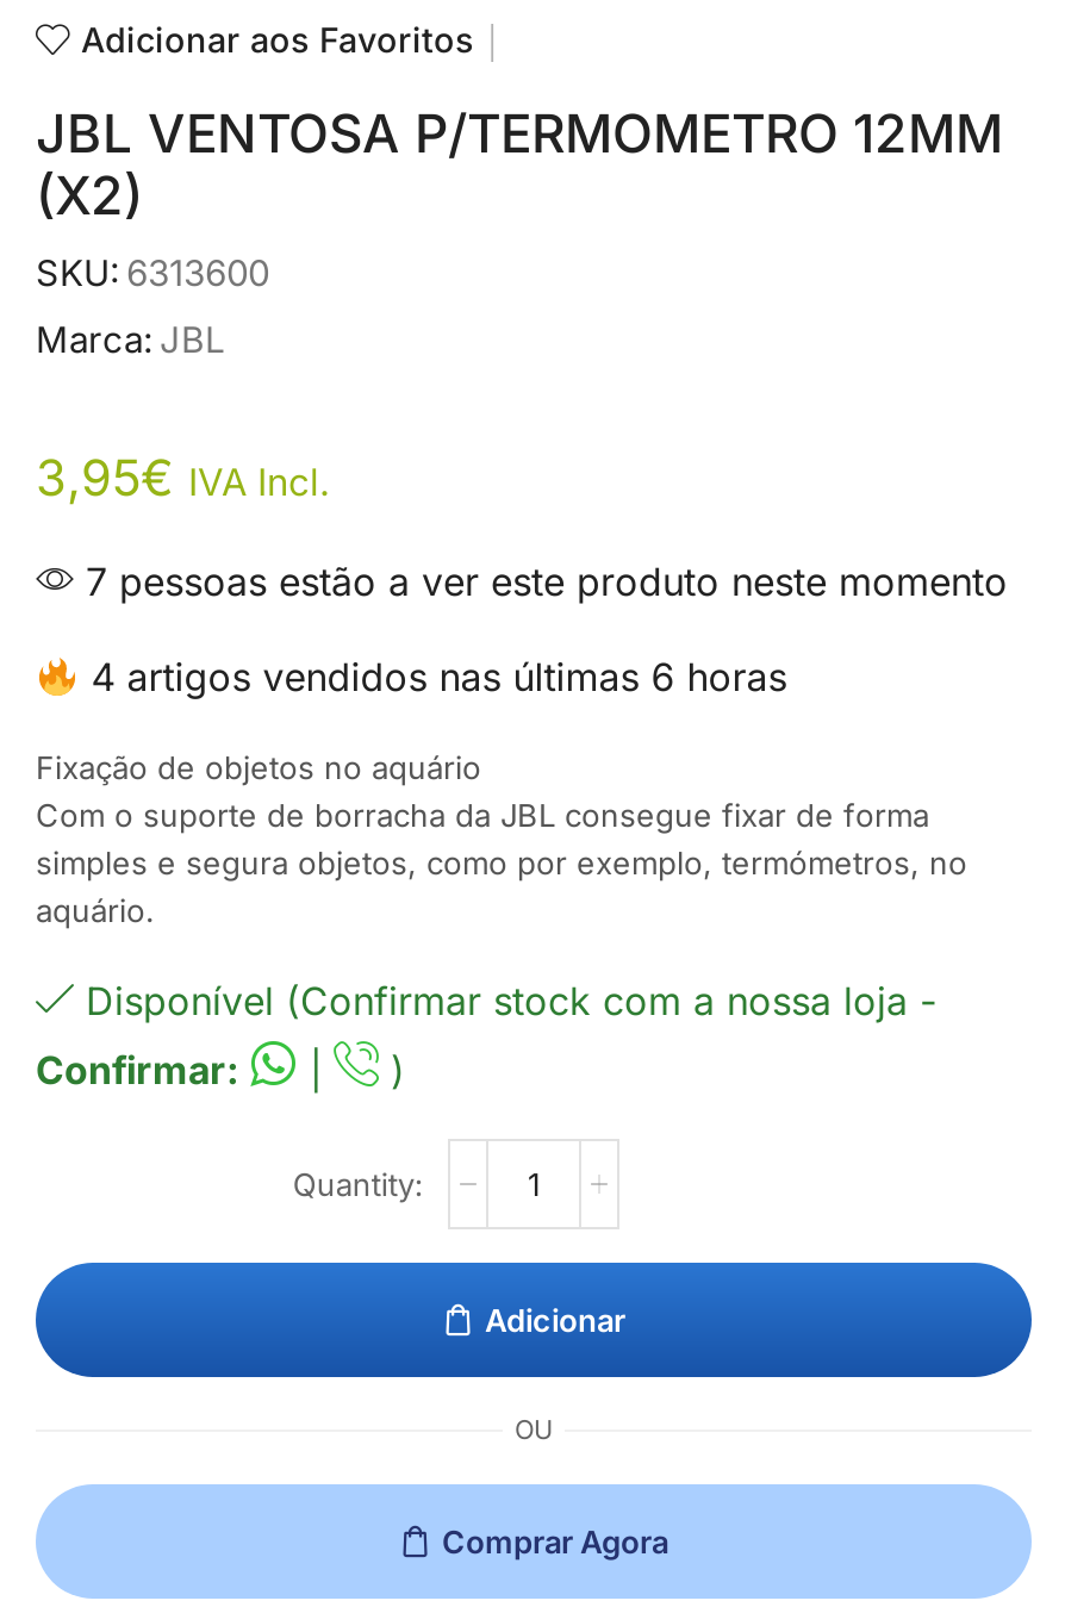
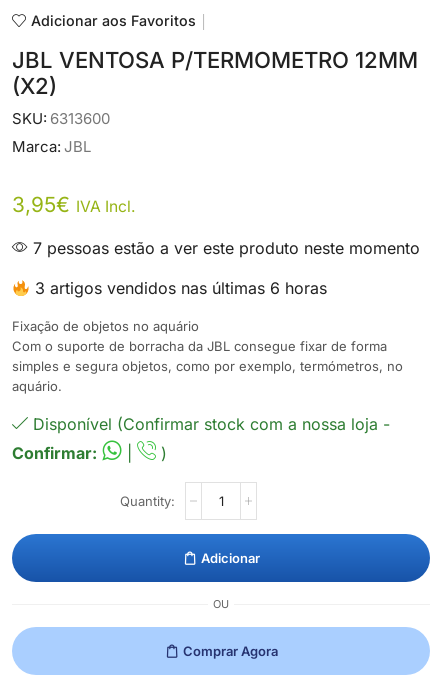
[79,653,787,700] 4 artigos vendidos nas últimas 6 horas -> [30,278,327,298] 3 artigos vendidos nas últimas 6 horas

